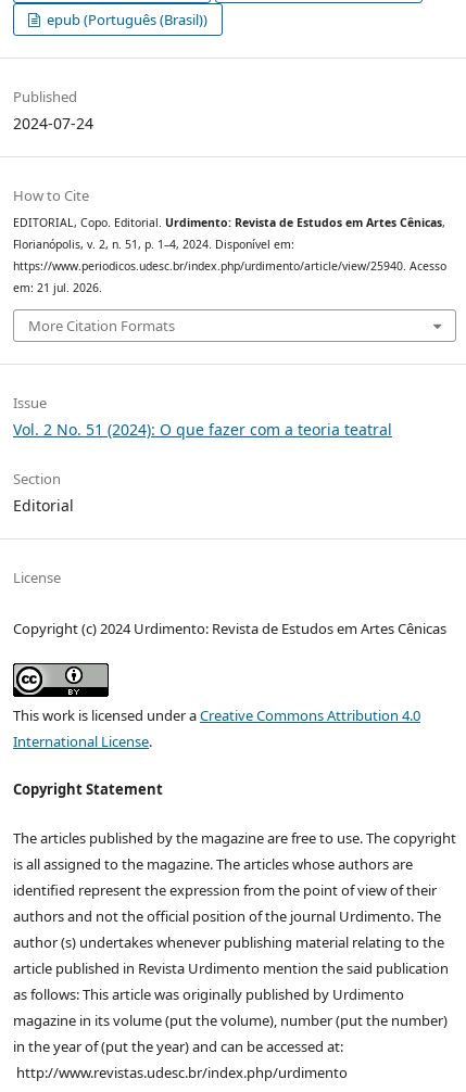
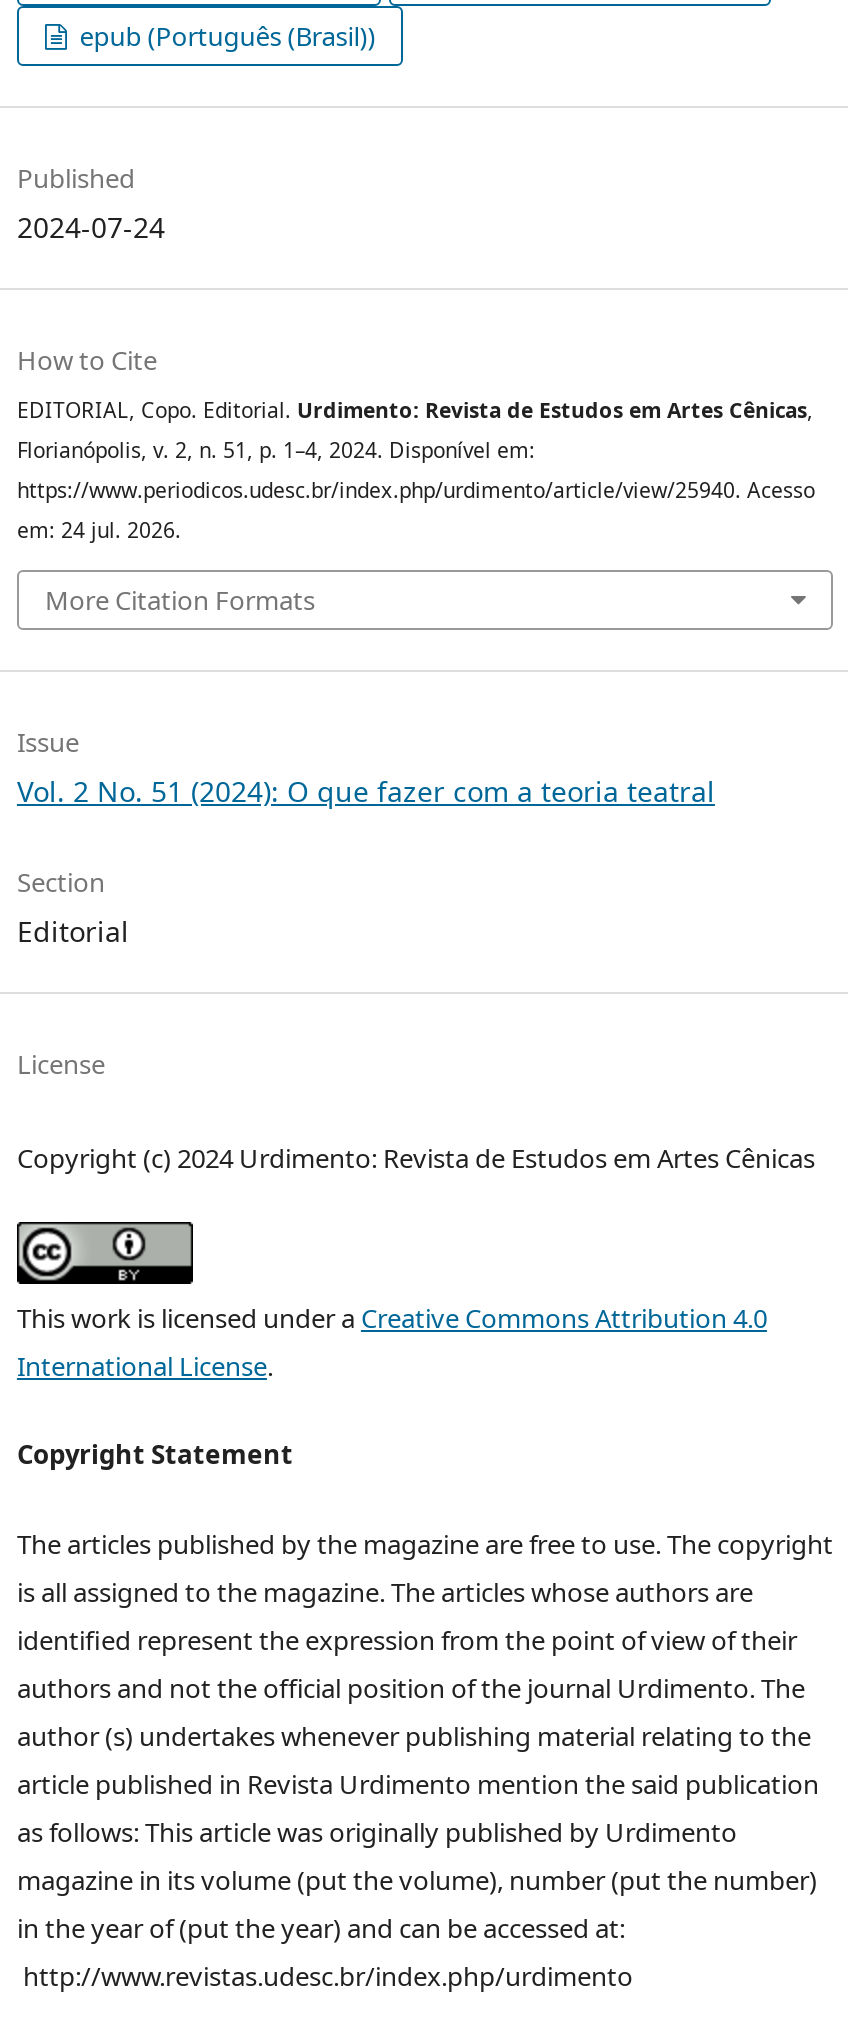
[13,280,102,295] em: 21 jul. 2026. -> [17,516,181,544] em: 24 jul. 2026.

